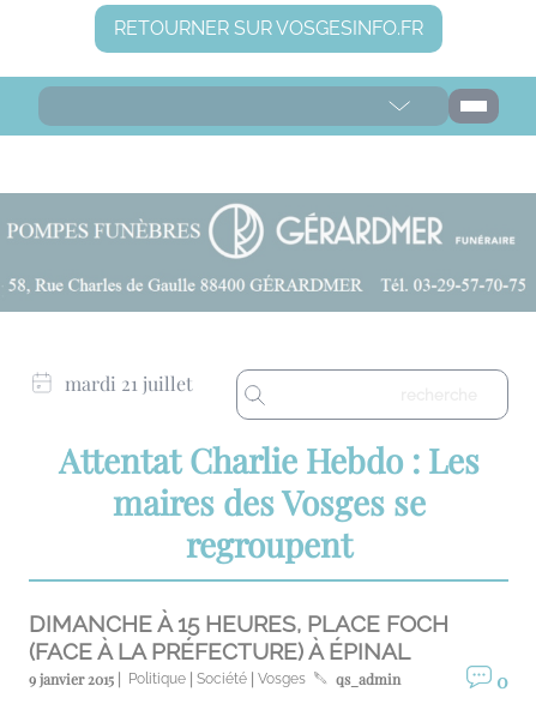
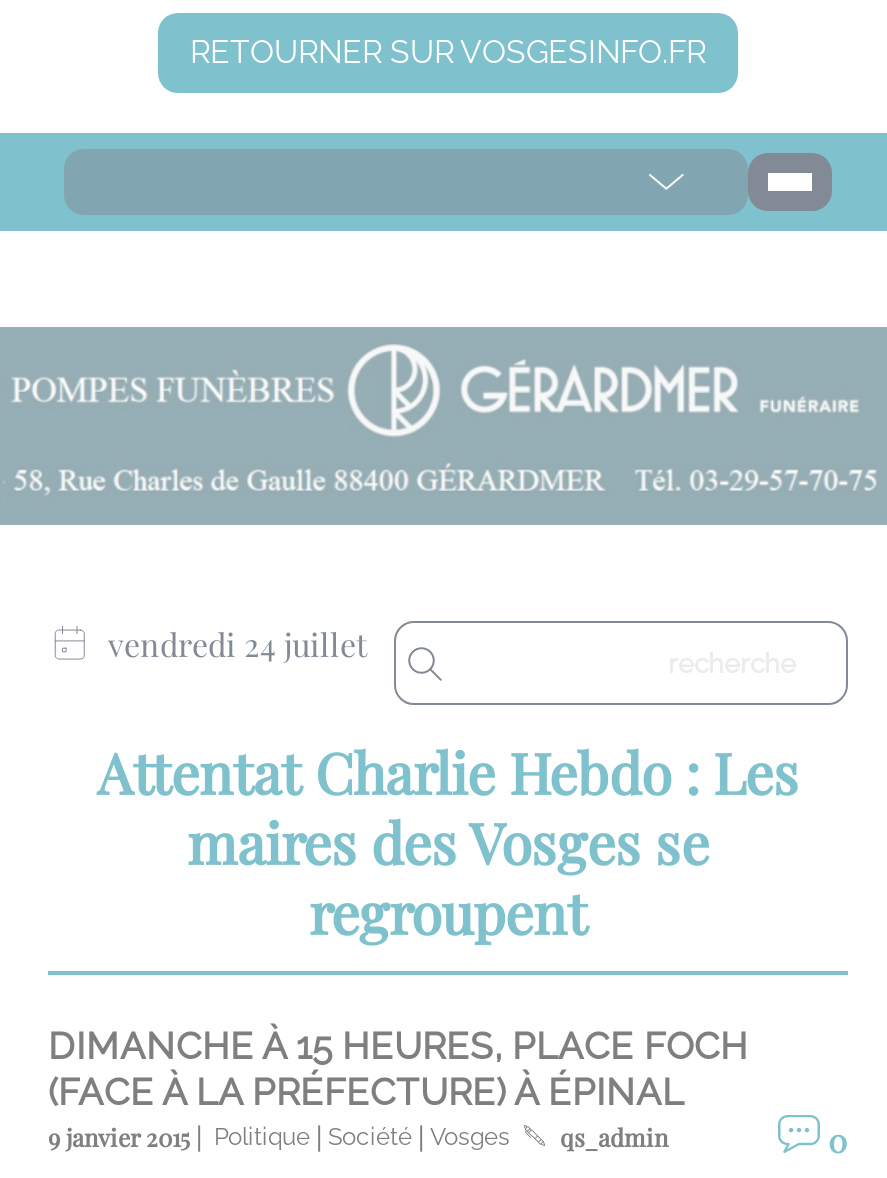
[65,371,193,396] mardi 21 juillet -> [108,623,368,665] vendredi 24 juillet

